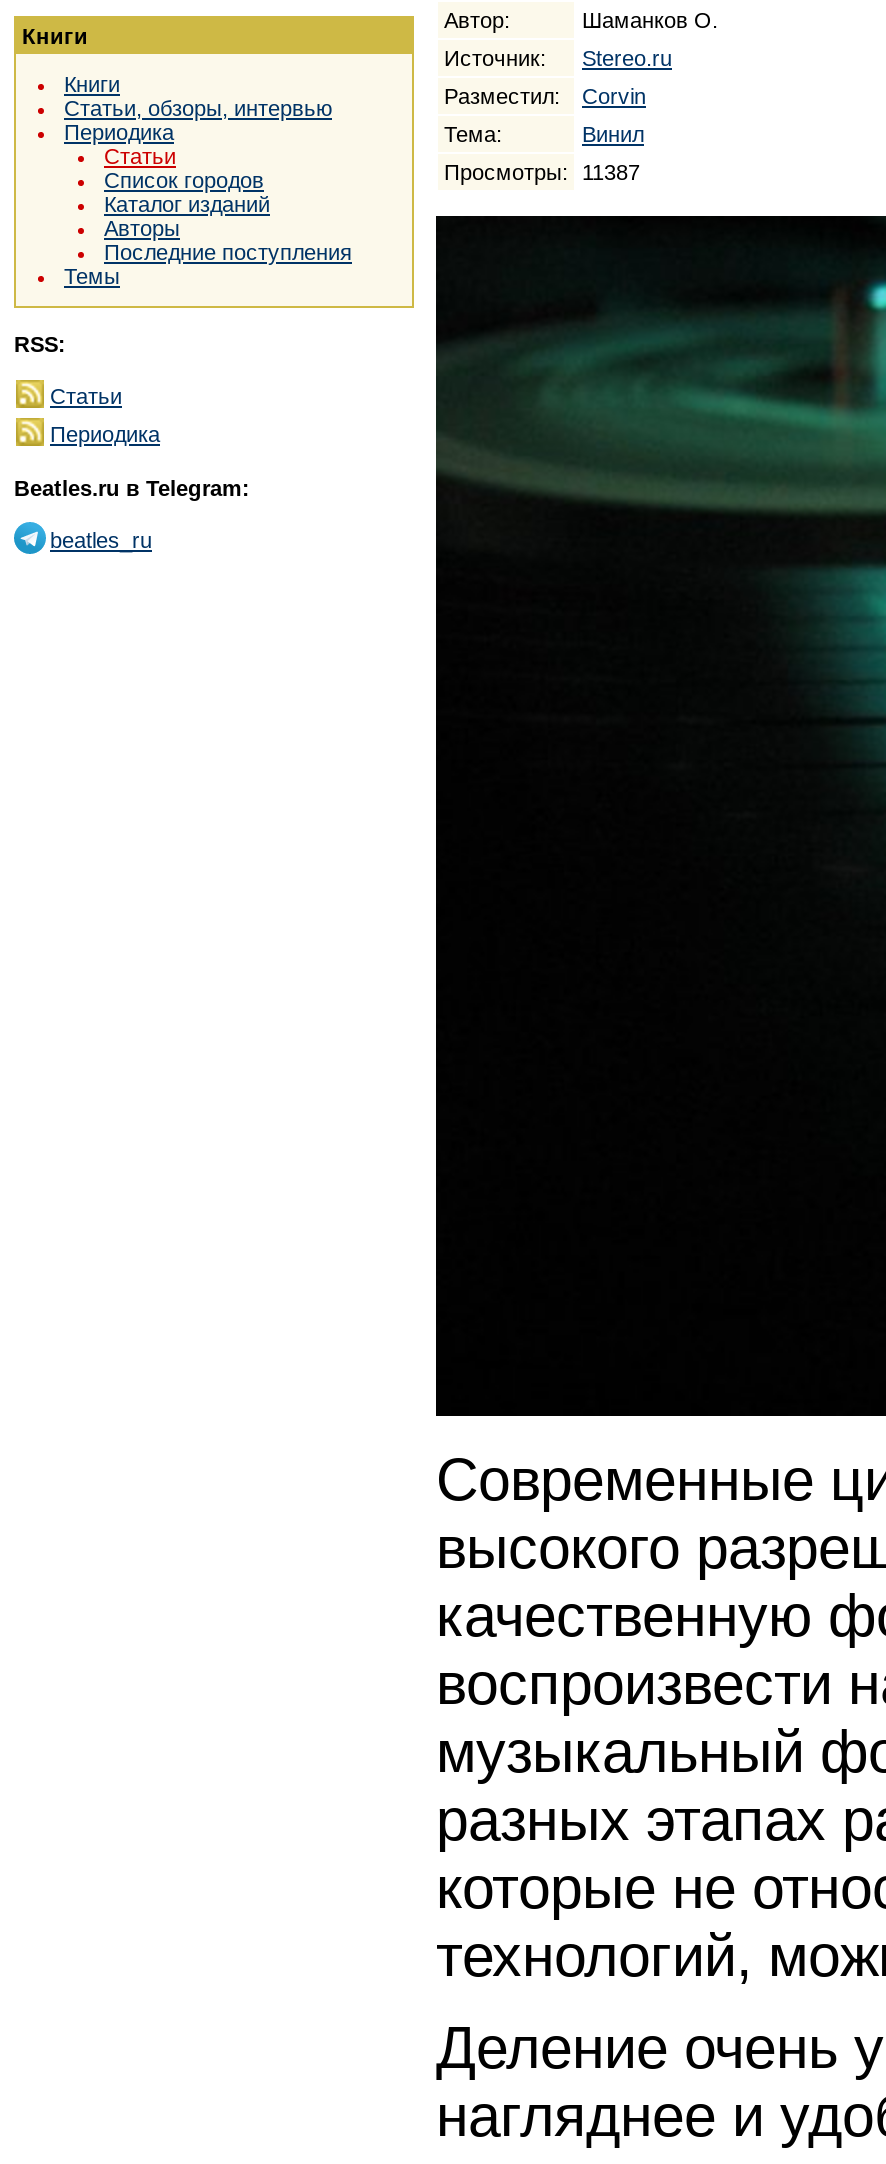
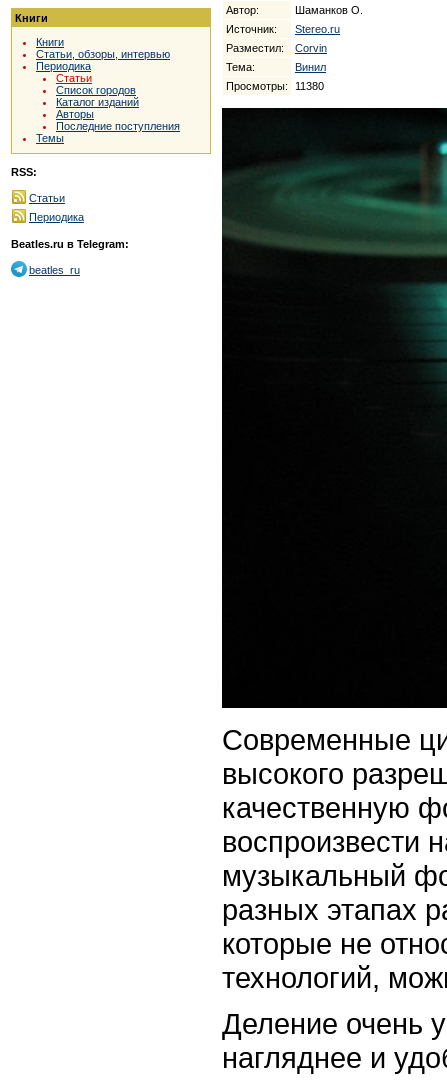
[444,159,640,183] Просмотры: 11387 -> [226,80,324,92] Просмотры: 11380

